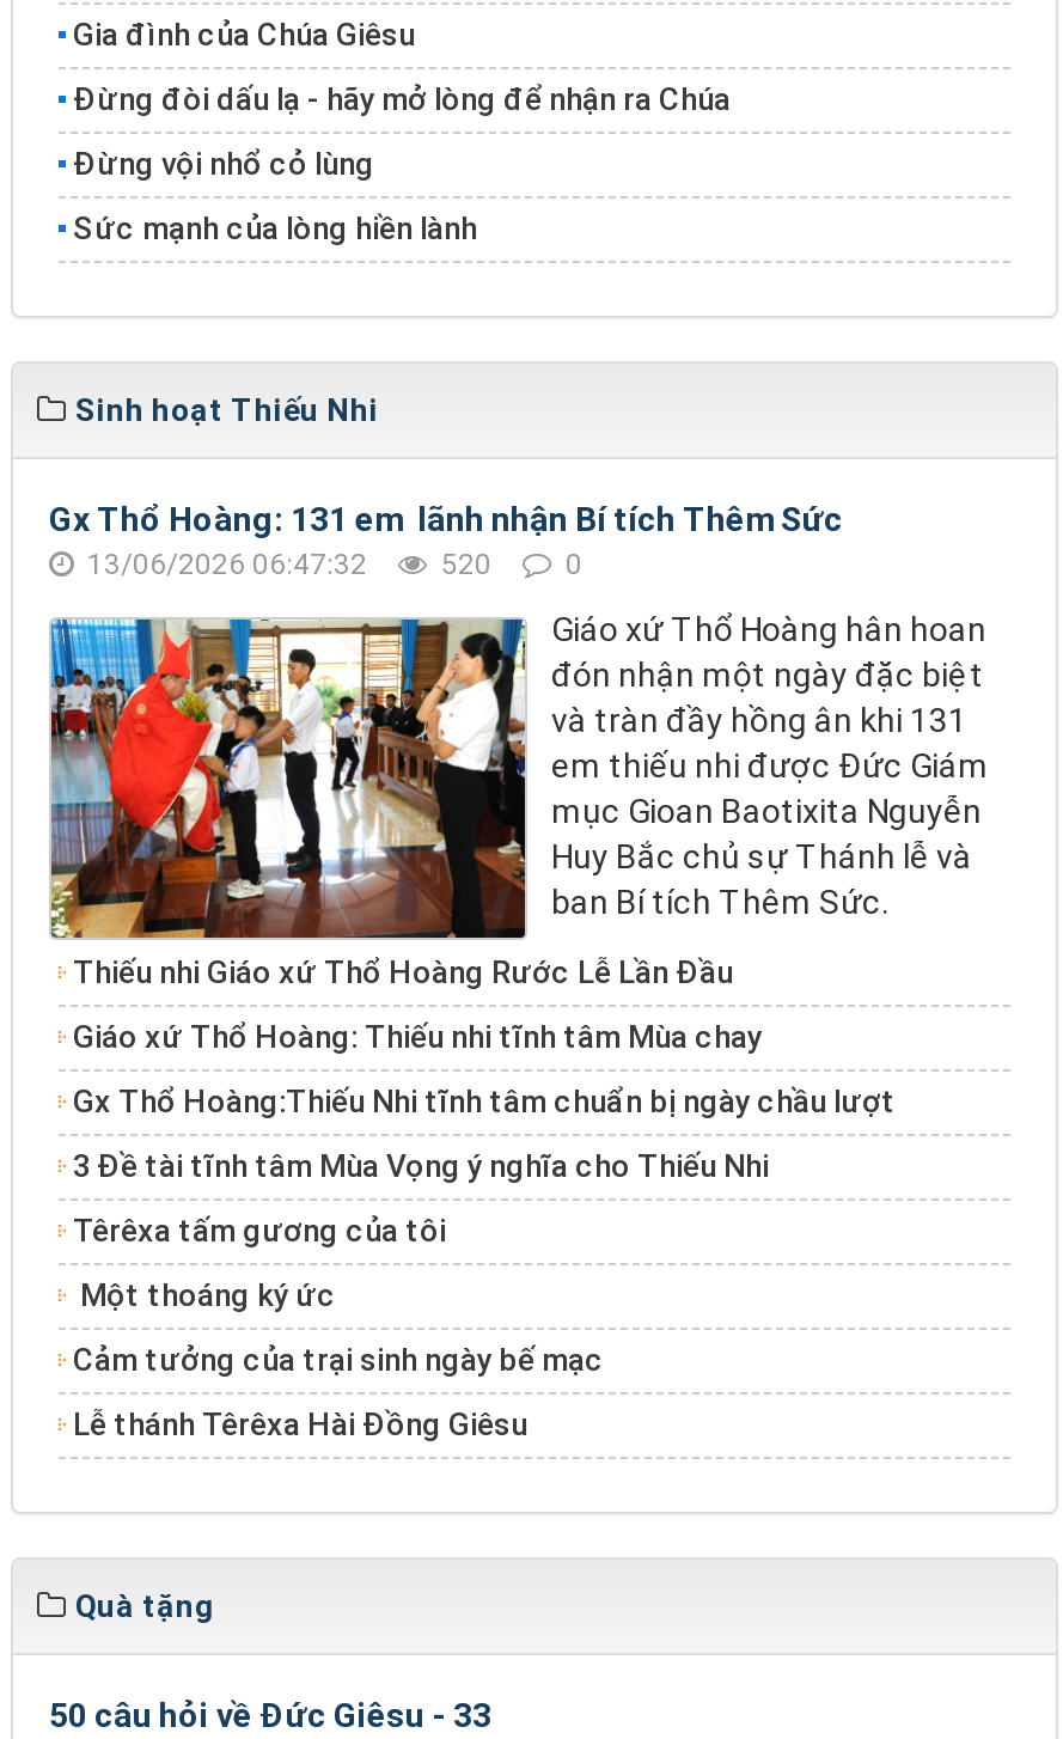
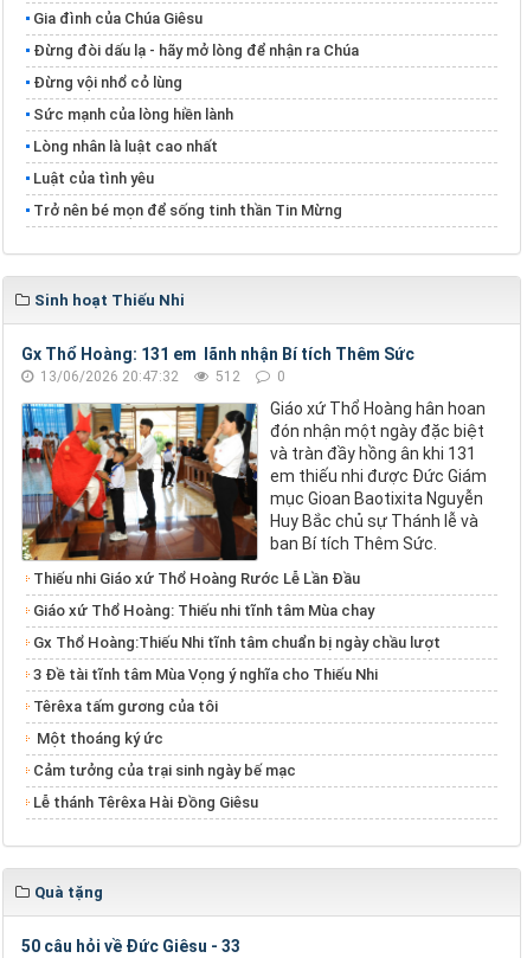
none -> [33,138,342,219] Lòng nhân là luật cao nhất | Luật của tình yêu | Trở nên bé mọn để sống tinh thần Tin Mừng
[80,548,367,582] 13/06/2026 06:47:32 -> [37,369,179,385] 13/06/2026 20:47:32
[434,548,491,582] 520 -> [212,369,240,385] 512

